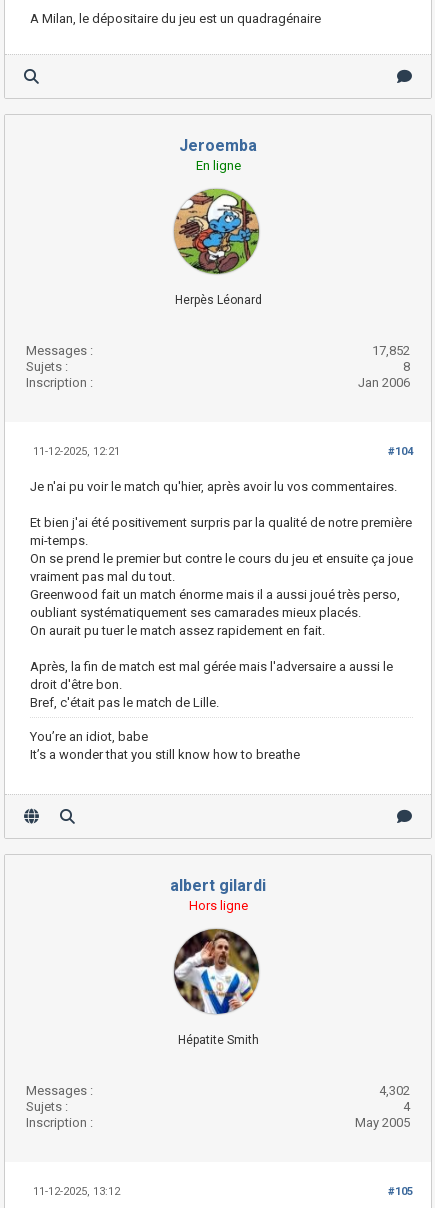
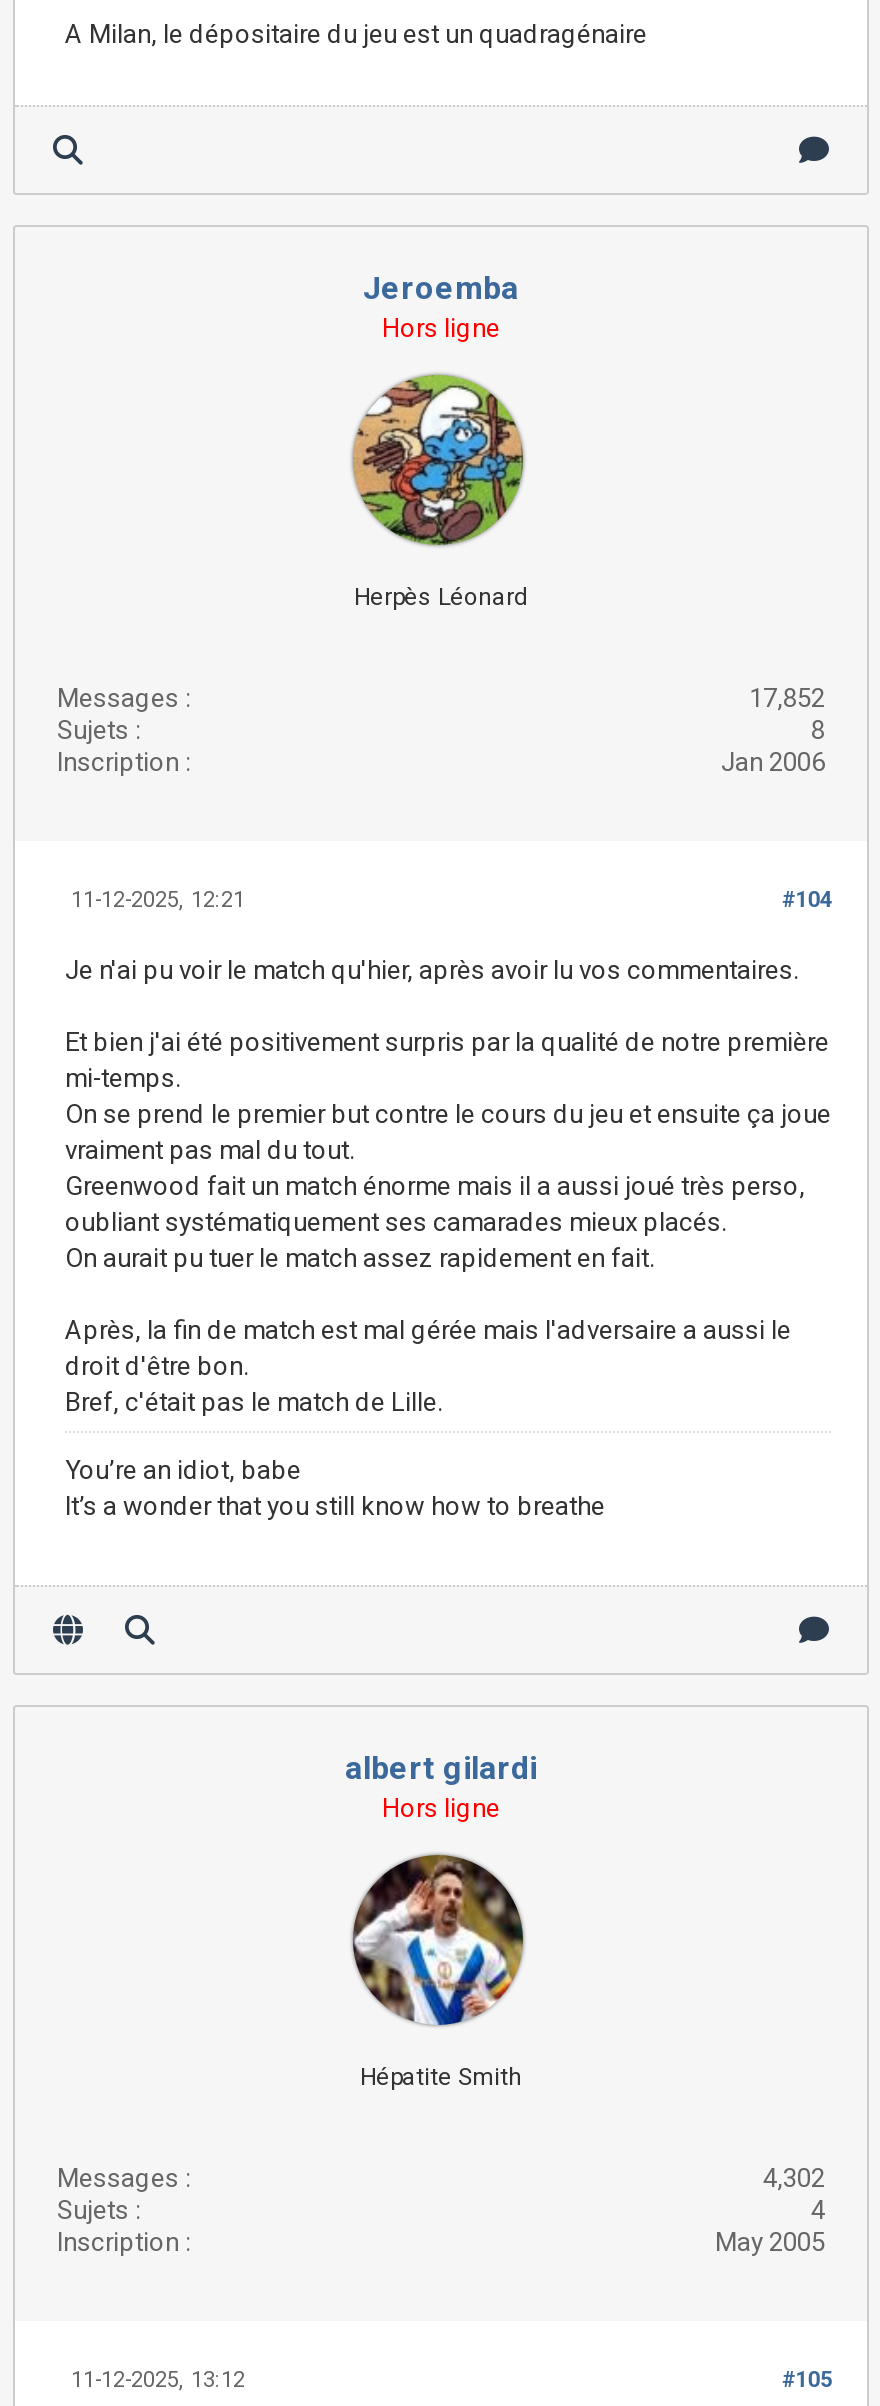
[195,158,240,173] En ligne -> [382,313,500,343] Hors ligne

